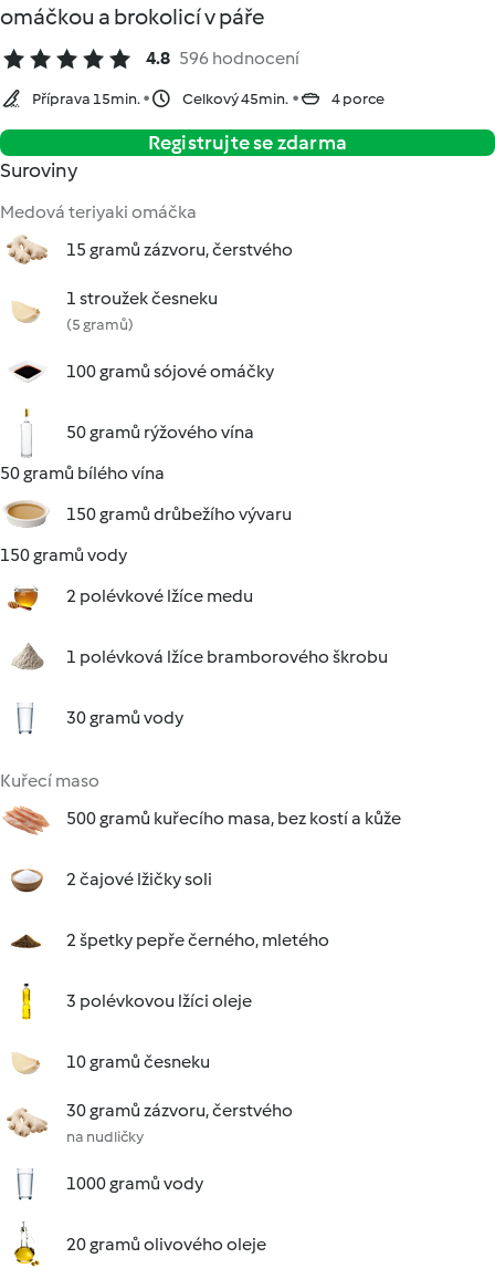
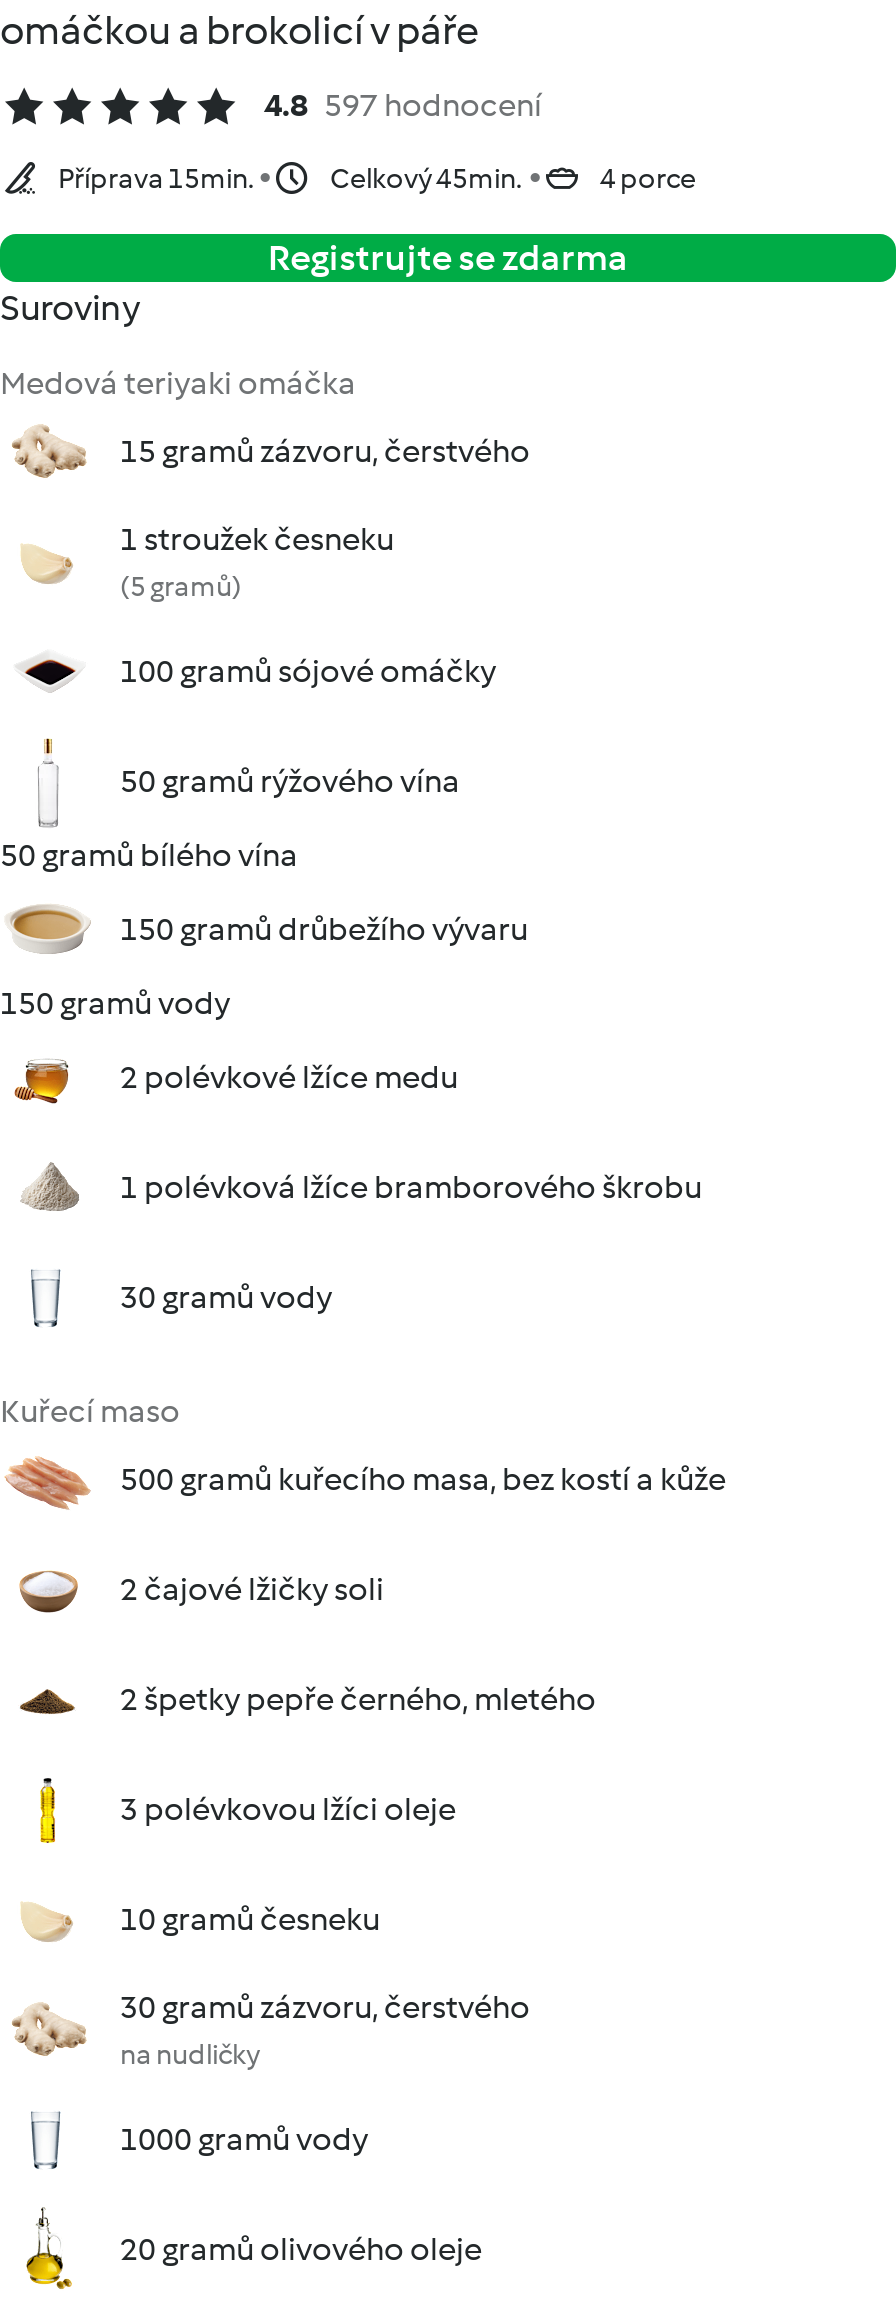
[146,48,299,69] 4.8 596 hodnocení -> [264,86,542,124] 4.8 597 hodnocení

